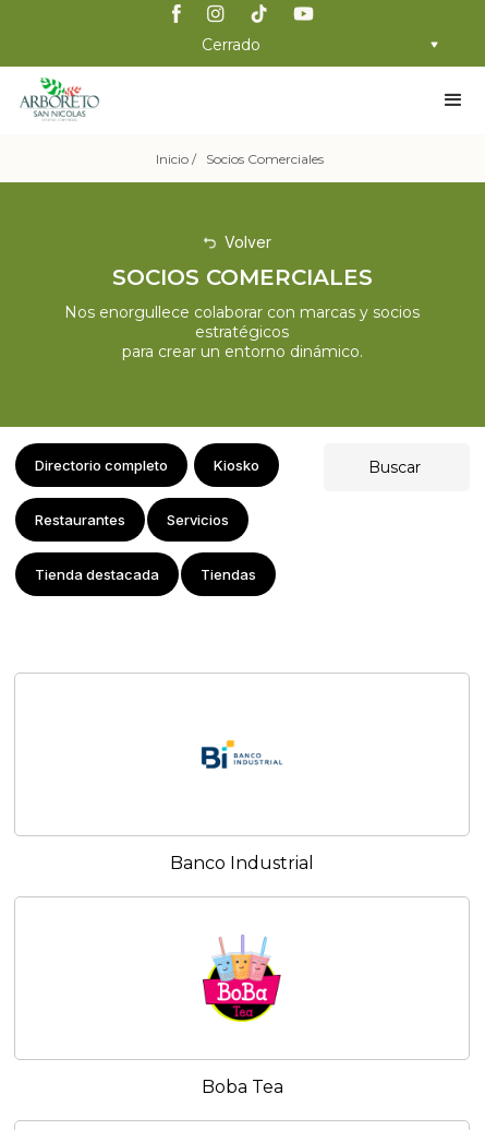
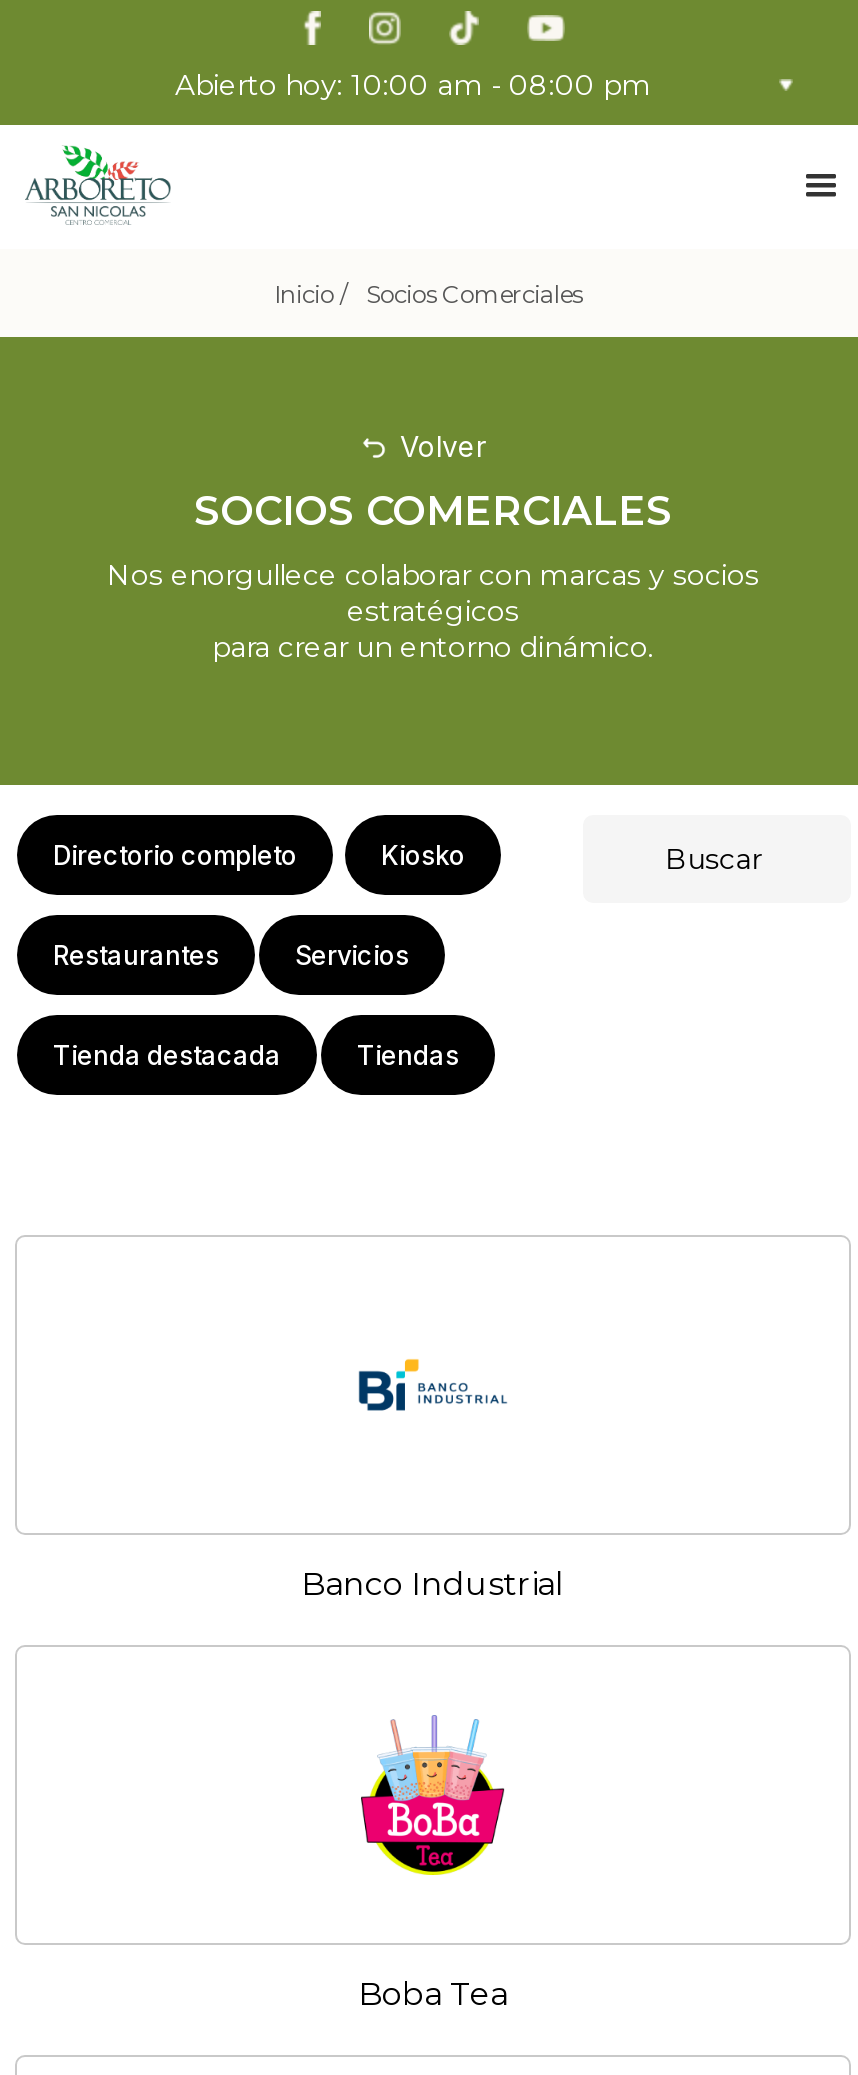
[202,35,260,55] Cerrado -> [175,67,651,103] Abierto hoy: 10:00 am - 08:00 pm

